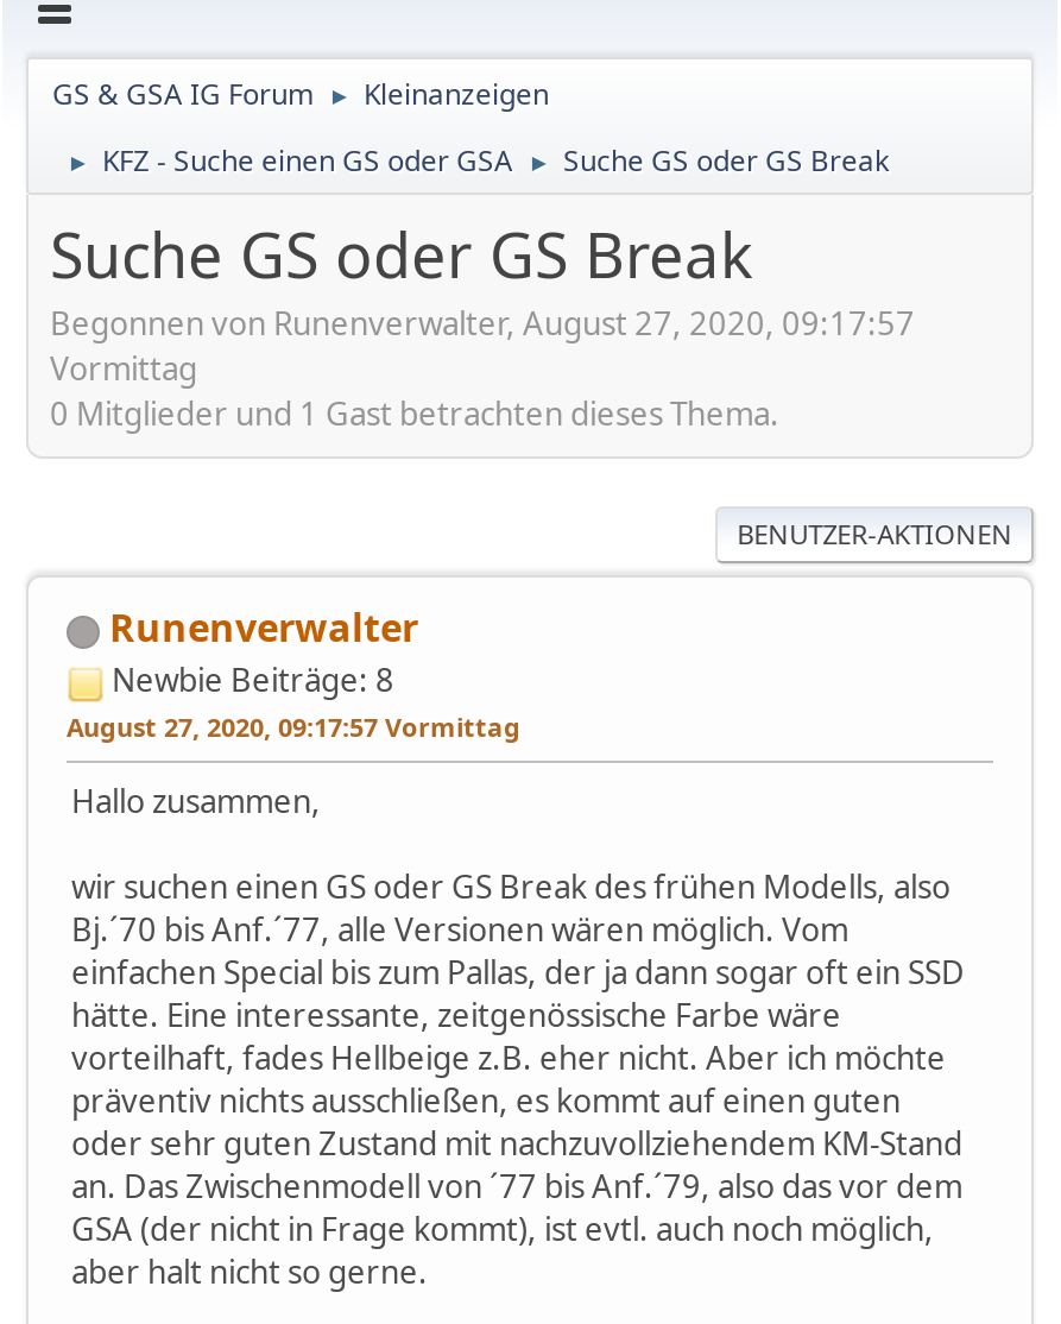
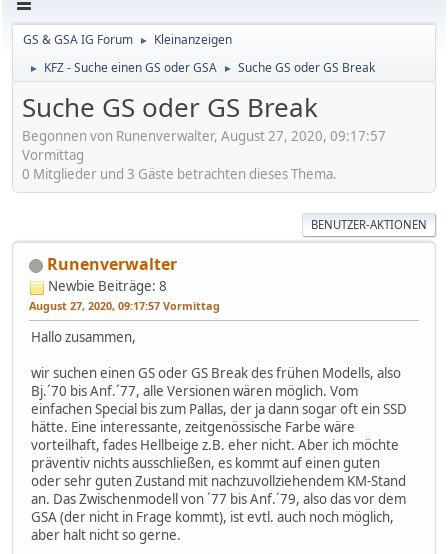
[50,393,779,436] 0 Mitglieder und 1 Gast betrachten dieses Thema. -> [22,165,337,183] 0 Mitglieder und 3 Gäste betrachten dieses Thema.

